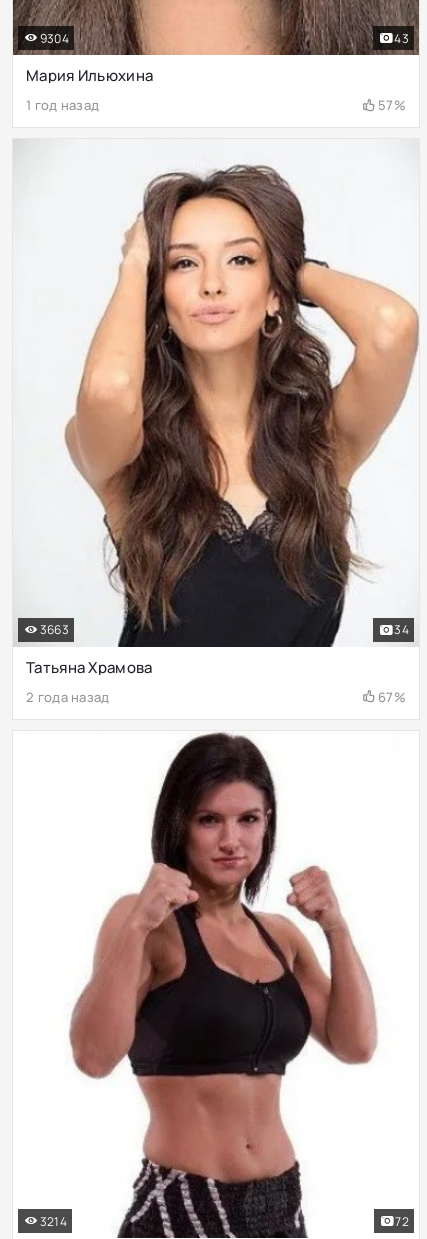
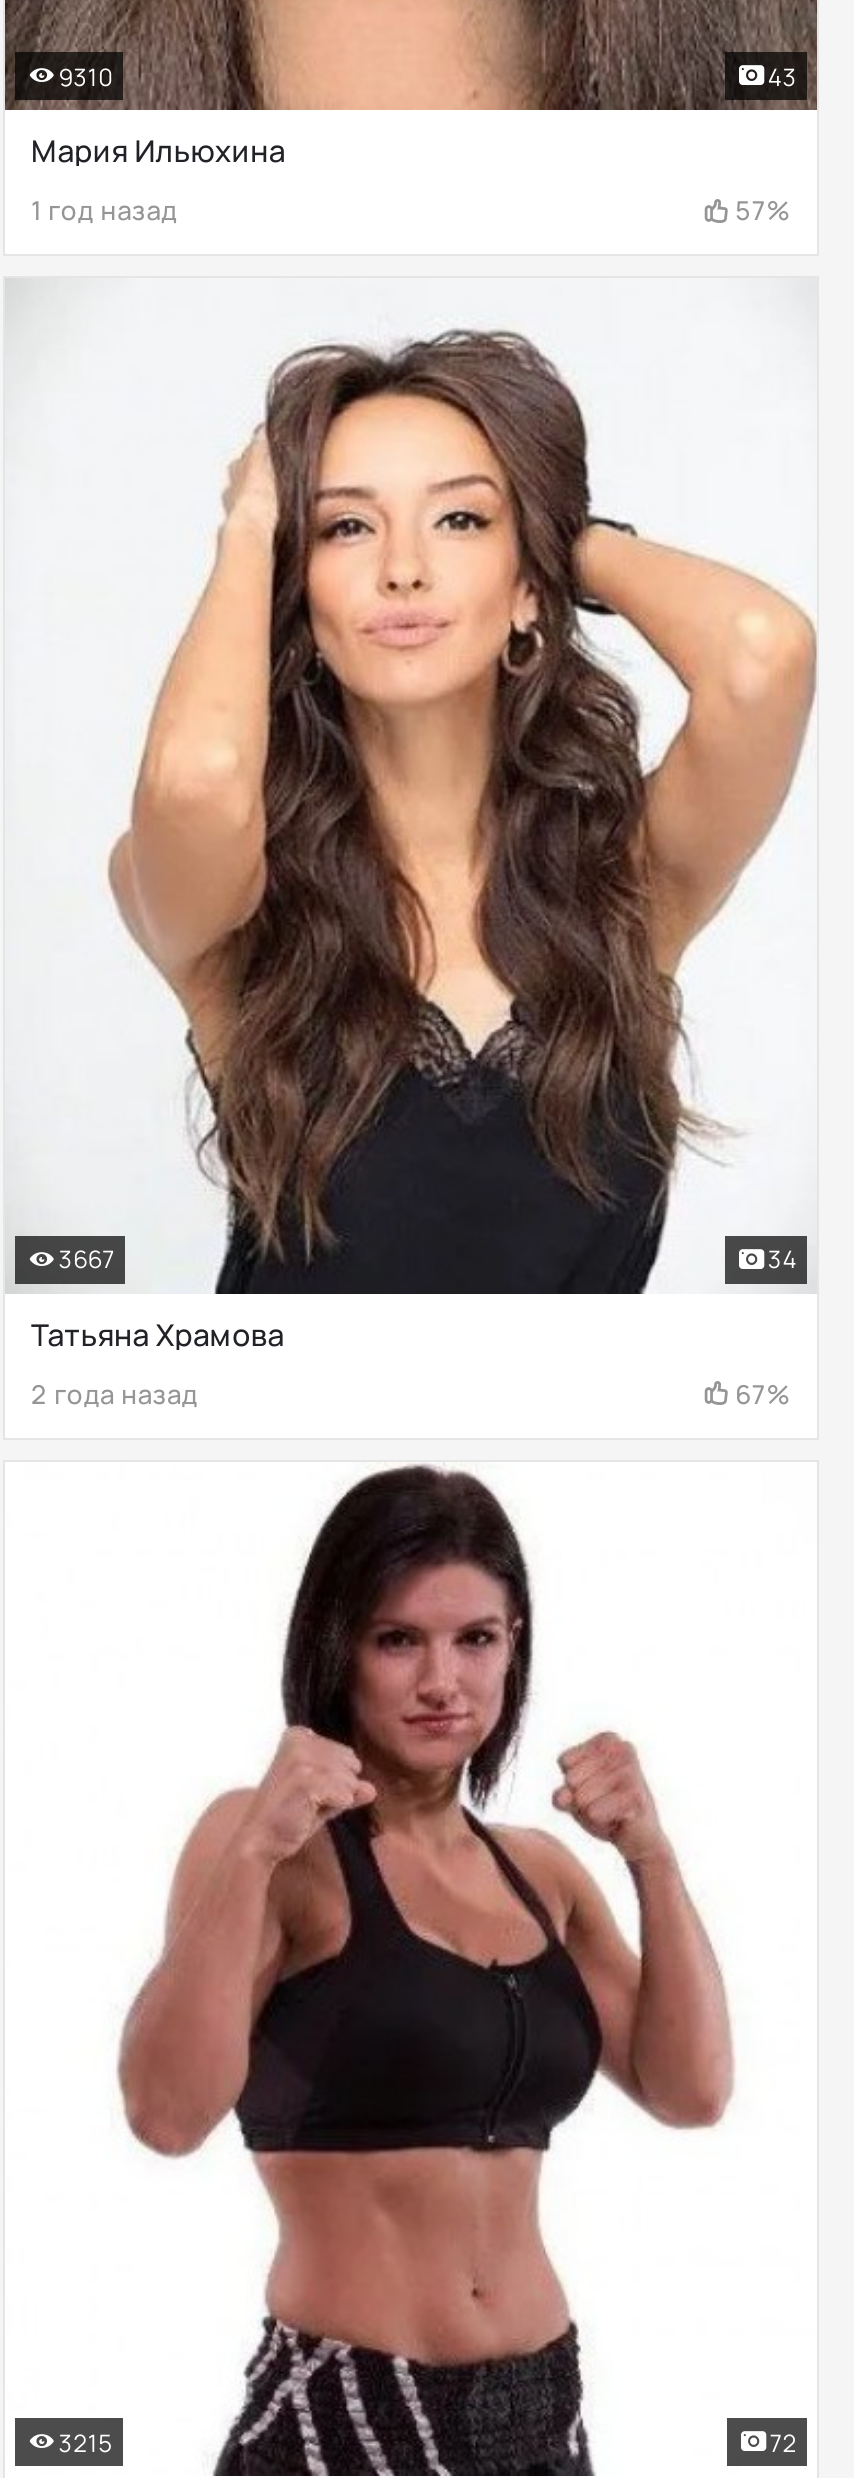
[40,29,69,46] 9304 -> [59,59,113,93] 9310
[40,621,69,638] 3663 -> [59,1242,115,1276] 3667
[40,1212,67,1229] 3214 -> [59,2425,113,2459] 3215

